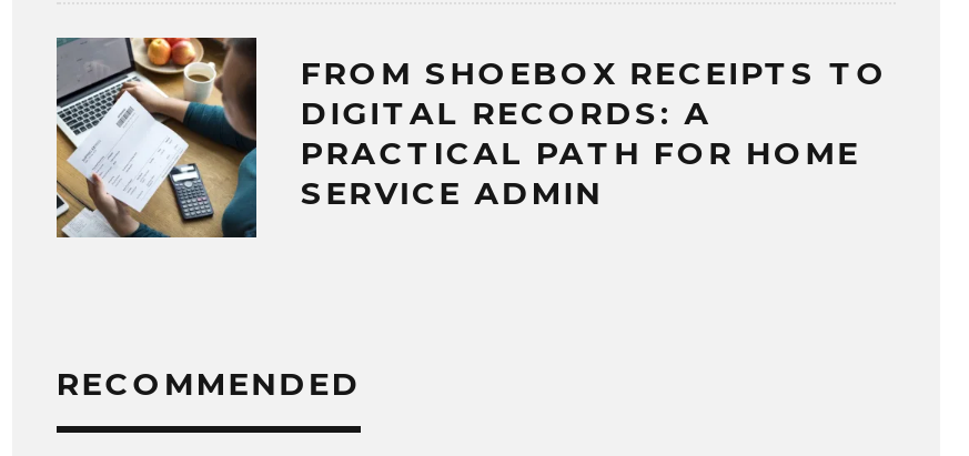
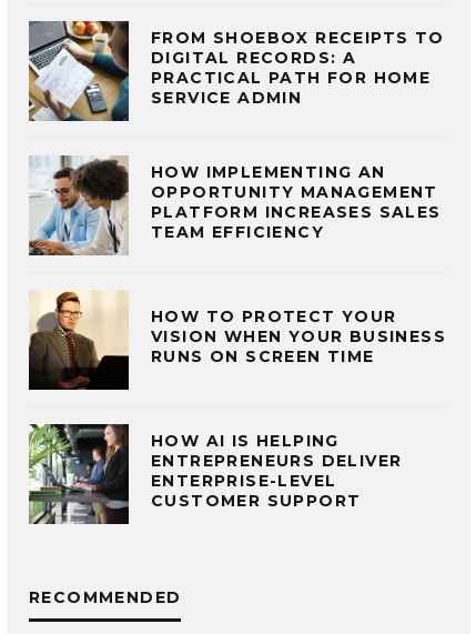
none -> [28,154,441,256] [image] | HOW IMPLEMENTING AN | OPPORTUNITY MANAGEMENT | PLATFORM INCREASES SALES | TEAM EFFICIENCY
none -> [28,290,446,391] [image] | HOW TO PROTECT YOUR | VISION WHEN YOUR BUSINESS | RUNS ON SCREEN TIME
none -> [28,423,402,525] [image] | HOW AI IS HELPING | ENTREPRENEURS DELIVER | ENTERPRISE-LEVEL | CUSTOMER SUPPORT

